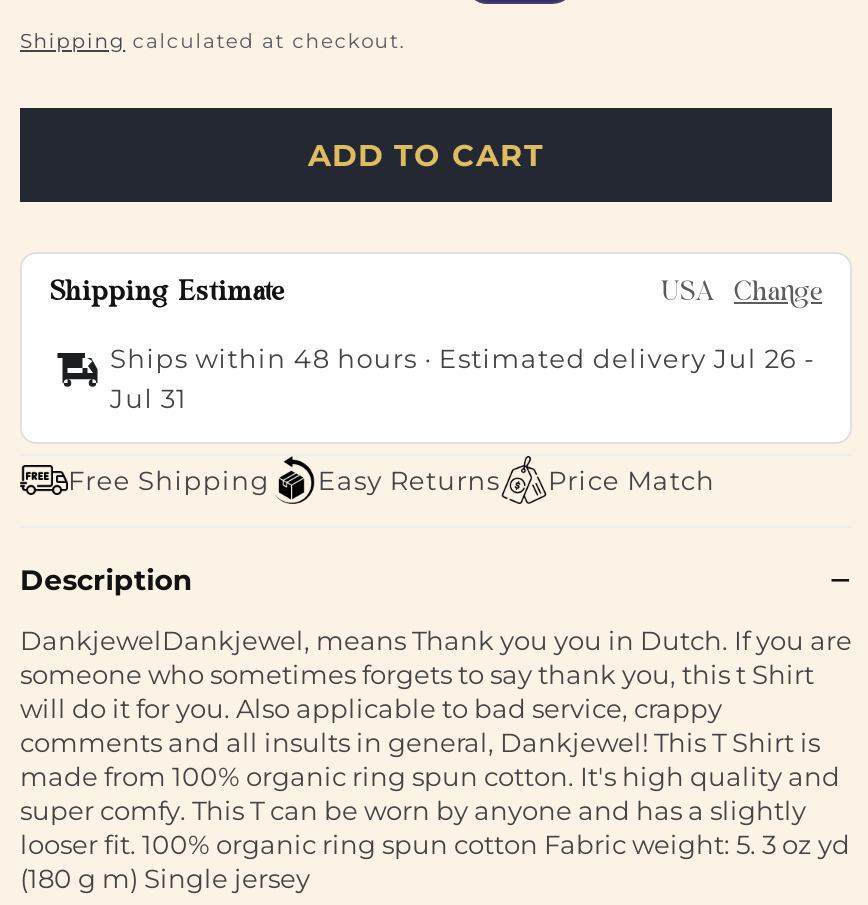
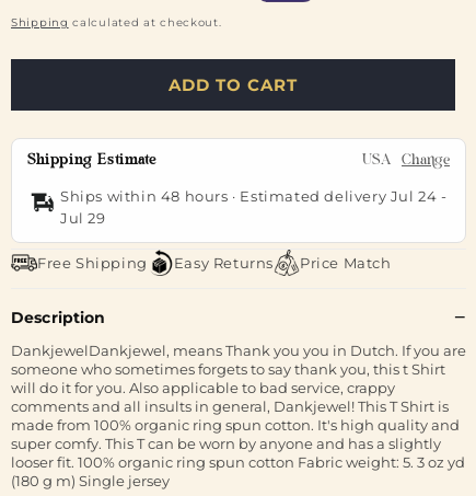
[110,342,815,374] Ships within 48 hours · Estimated delivery Jul 26 - -> [60,187,447,205] Ships within 48 hours · Estimated delivery Jul 24 -
[110,382,187,414] Jul 31 -> [60,209,106,227] Jul 29

